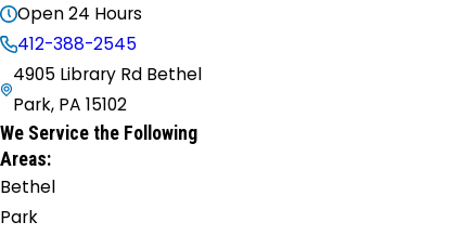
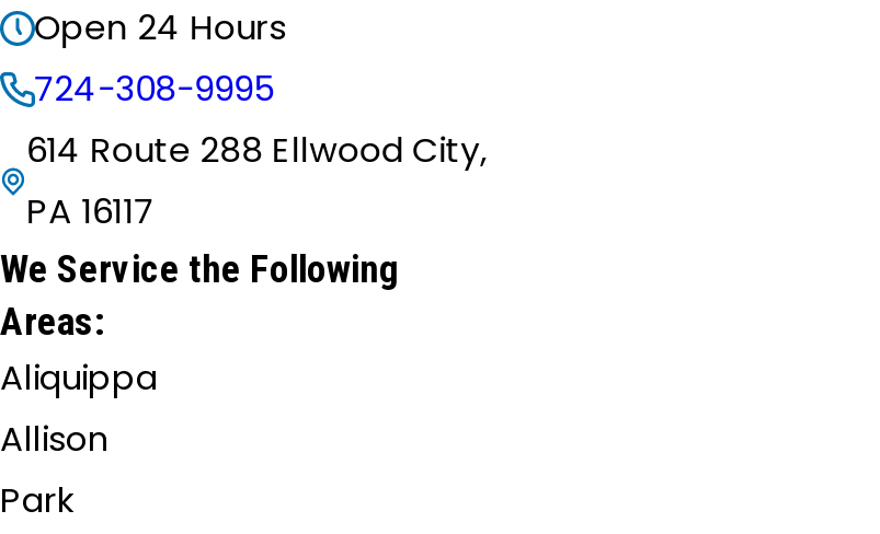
[13,33,201,116] 412-388-2545 | 4905 Library Rd Bethel | Park, PA 15102 -> [27,66,487,235] 724-308-9995 | 614 Route 288 Ellwood City, | PA 16117
[0,176,55,198] Bethel -> [0,355,158,462] Aliquippa | Allison

